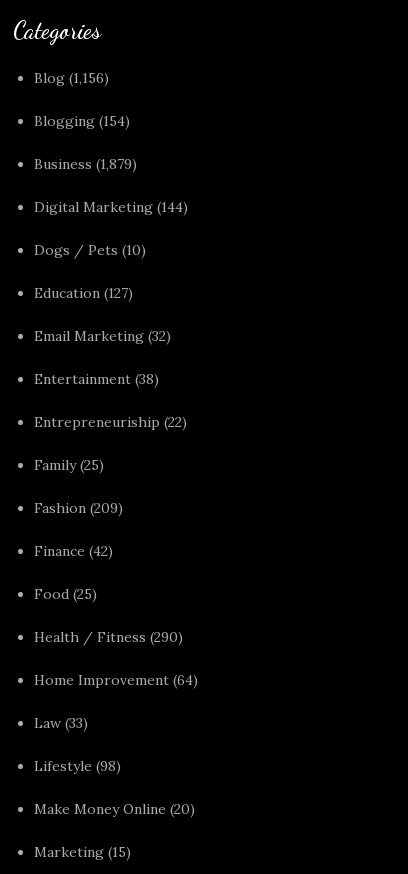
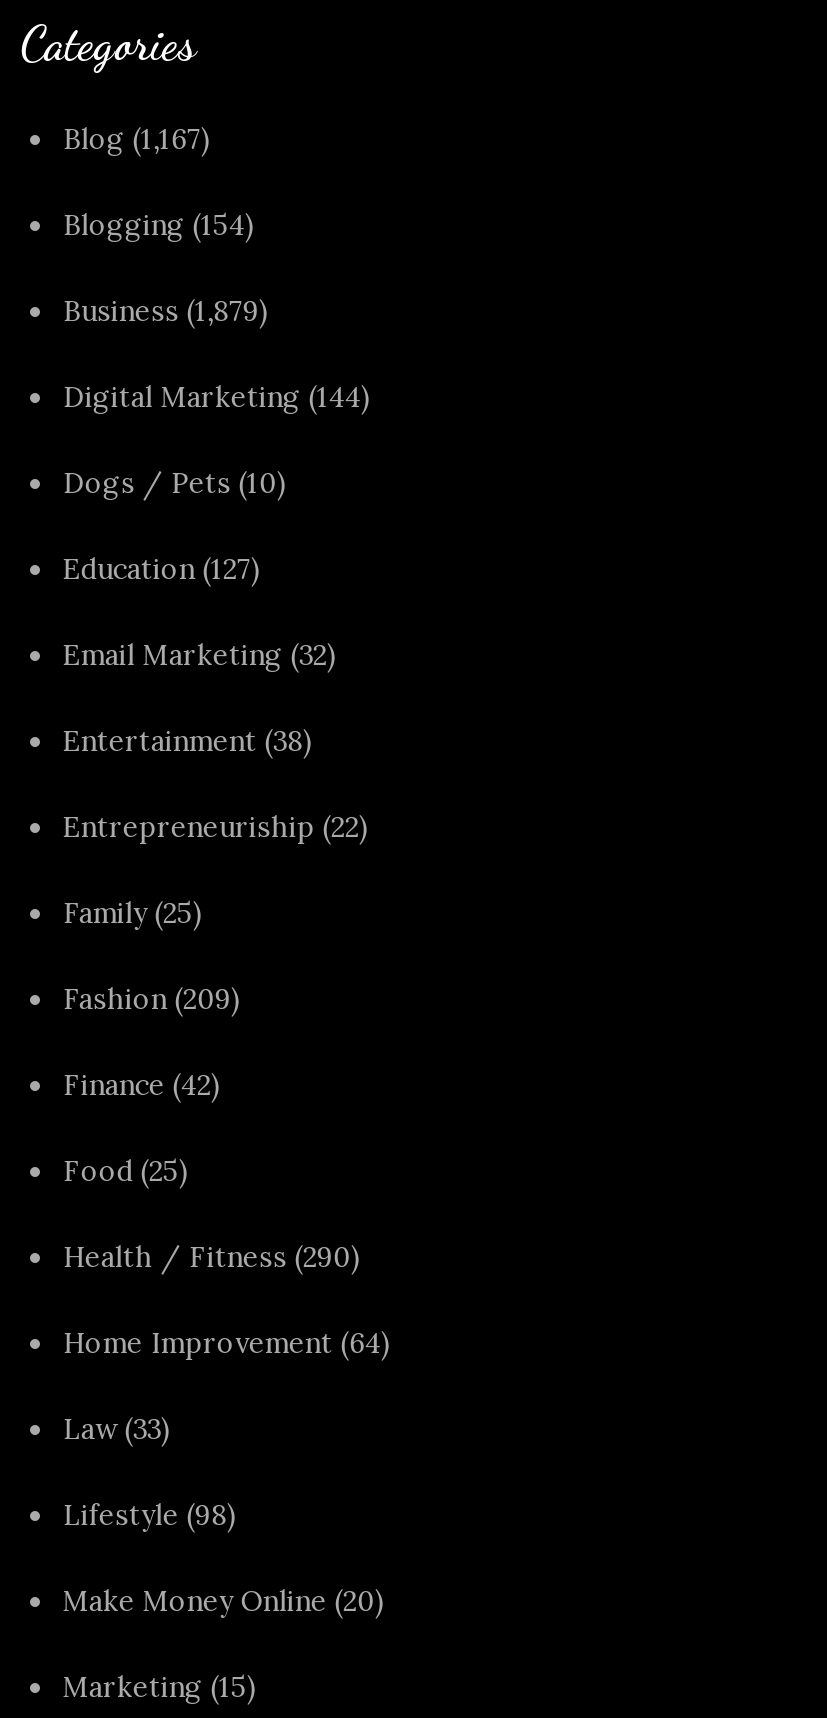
[34,69,109,87] Blog (1,156) -> [63,121,211,157] Blog (1,167)

